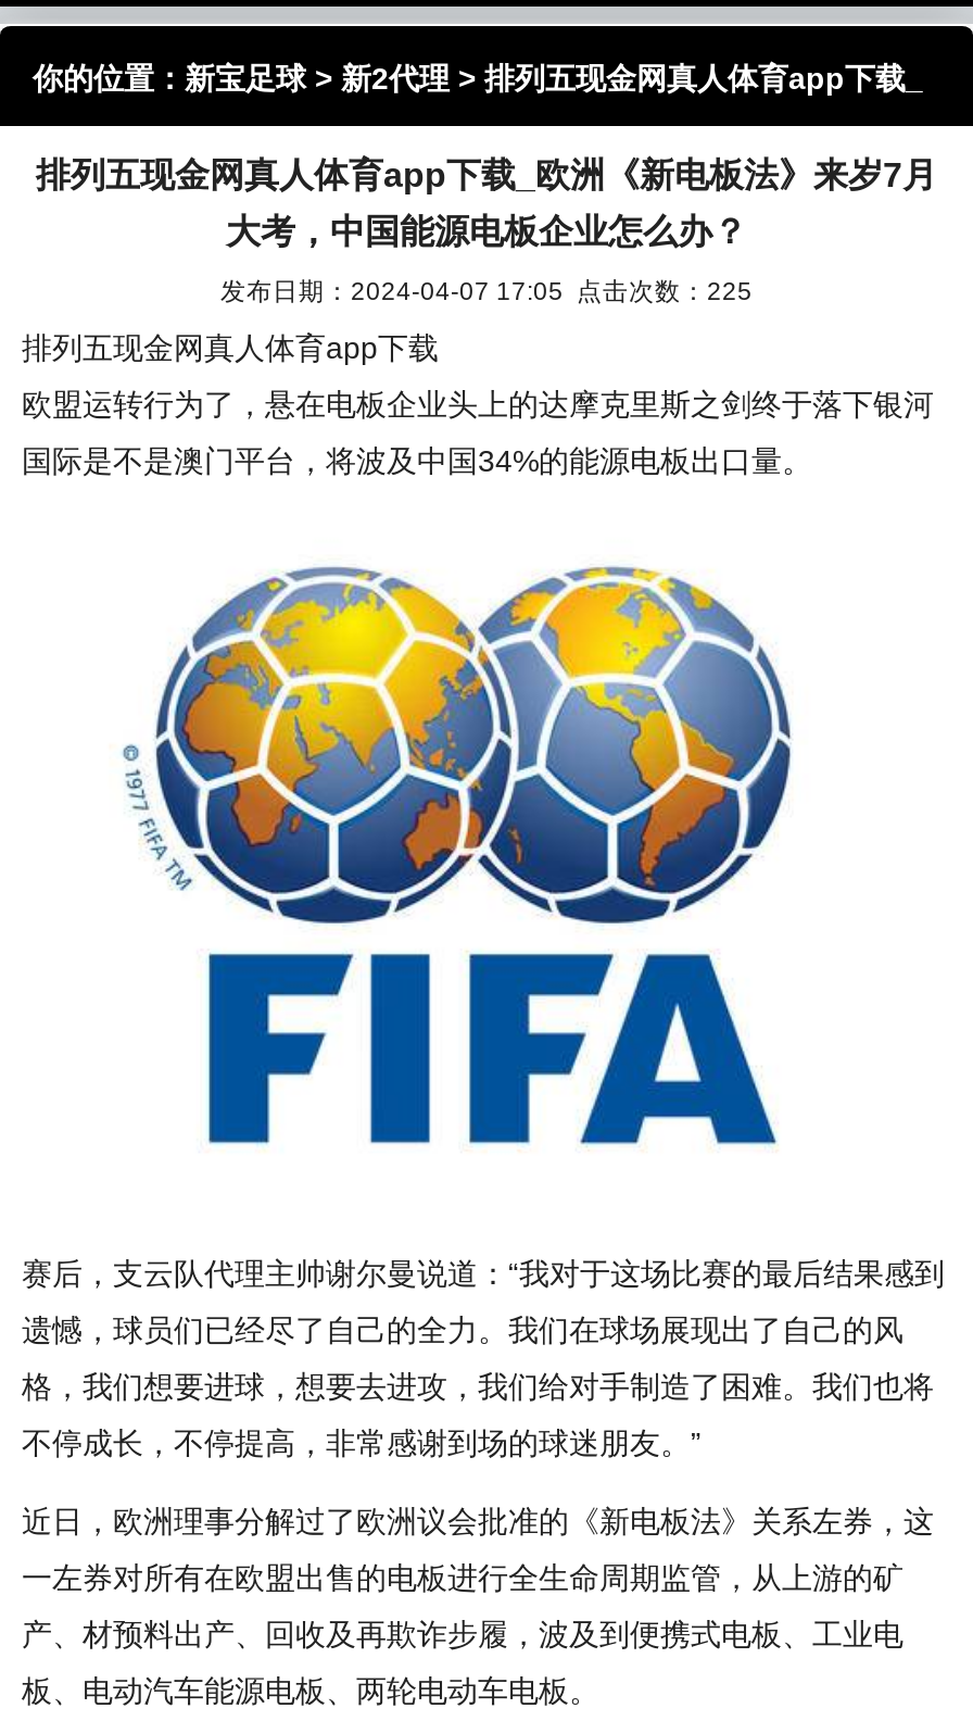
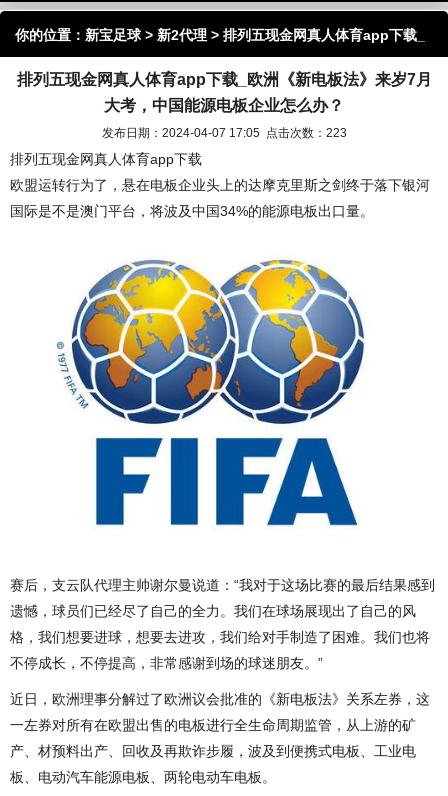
[220,276,753,304] 发布日期：2024-04-07 17:05 点击次数：225 -> [101,126,346,139] 发布日期：2024-04-07 17:05 点击次数：223

